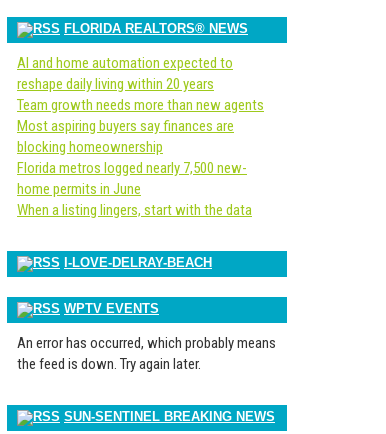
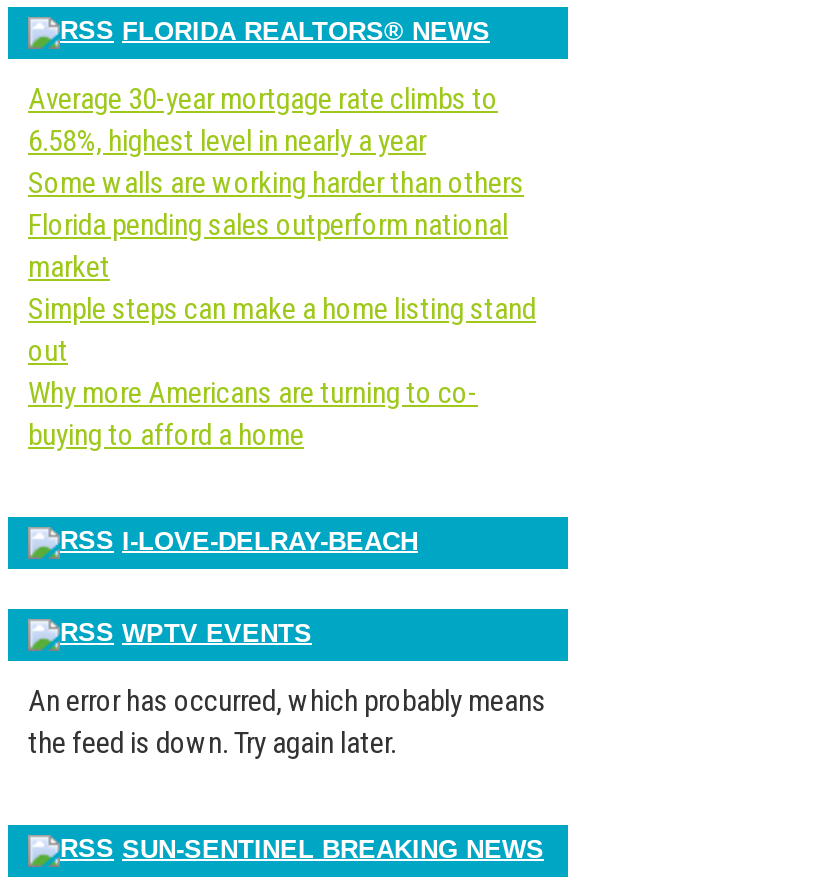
[17,54,264,219] AI and home automation expected to | reshape daily living within 20 years | Team growth needs more than new agents | Most aspiring buyers say finances are | blocking homeownership | Florida metros logged nearly 7,500 new- | home permits in June | When a listing lingers, start with the data -> [28,81,536,453] Average 30-year mortgage rate climbs to | 6.58%, highest level in nearly a year | Some walls are working harder than others | Florida pending sales outperform national | market | Simple steps can make a home listing stand | out | Why more Americans are turning to co- | buying to afford a home

